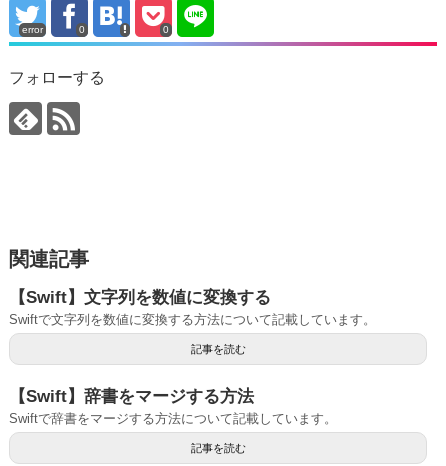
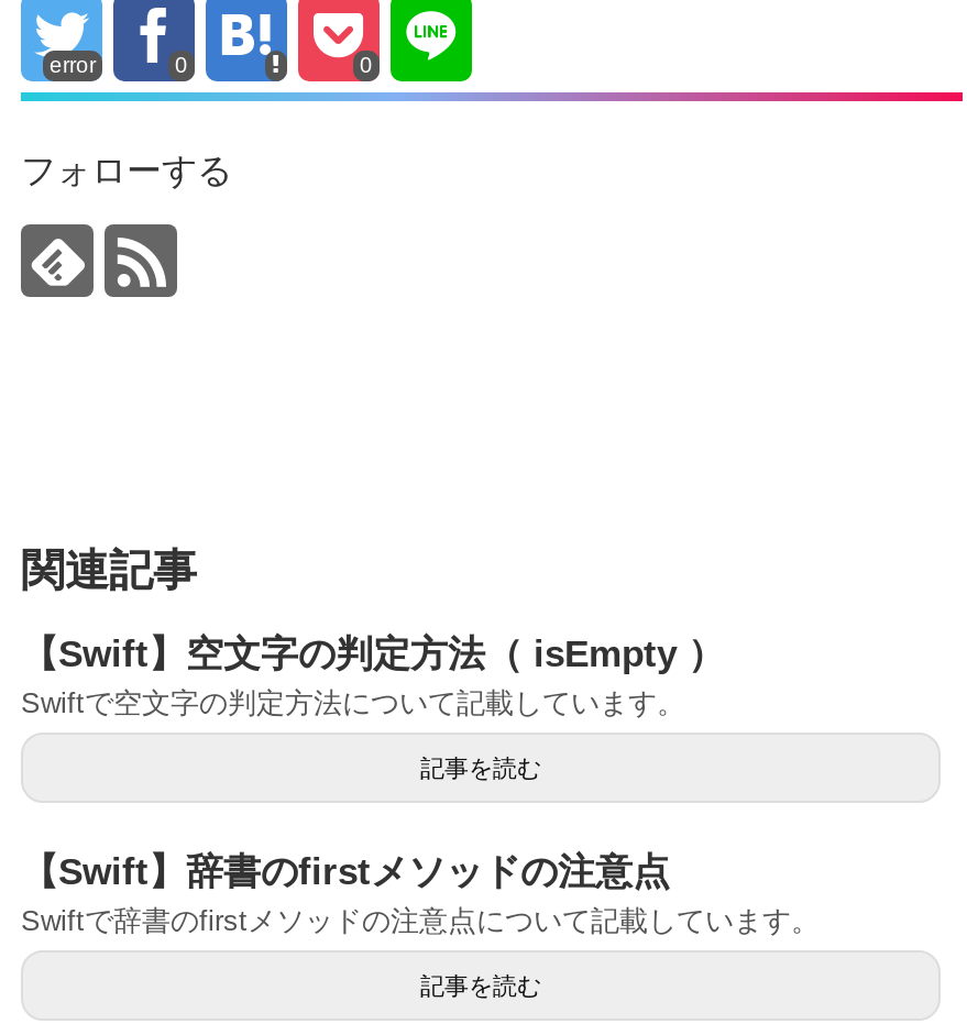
[9,288,376,327] 【Swift】文字列を数値に変換する | Swiftで文字列を数値に変換する方法について記載しています。 -> [21,634,725,719] 【Swift】空文字の判定方法（ isEmpty ） | Swiftで空文字の判定方法について記載しています。
[9,387,337,426] 【Swift】辞書をマージする方法 | Swiftで辞書をマージする方法について記載しています。 -> [21,851,820,937] 【Swift】辞書のfirstメソッドの注意点 | Swiftで辞書のfirstメソッドの注意点について記載しています。

